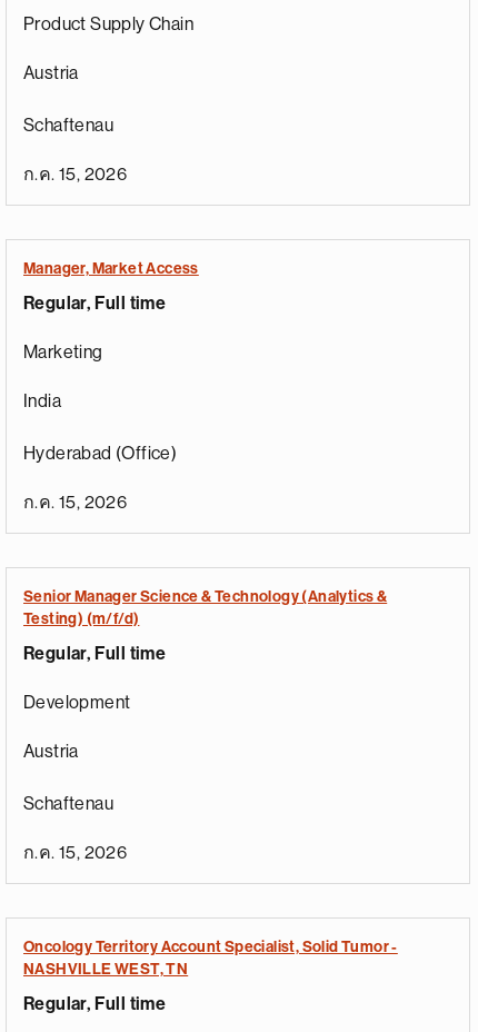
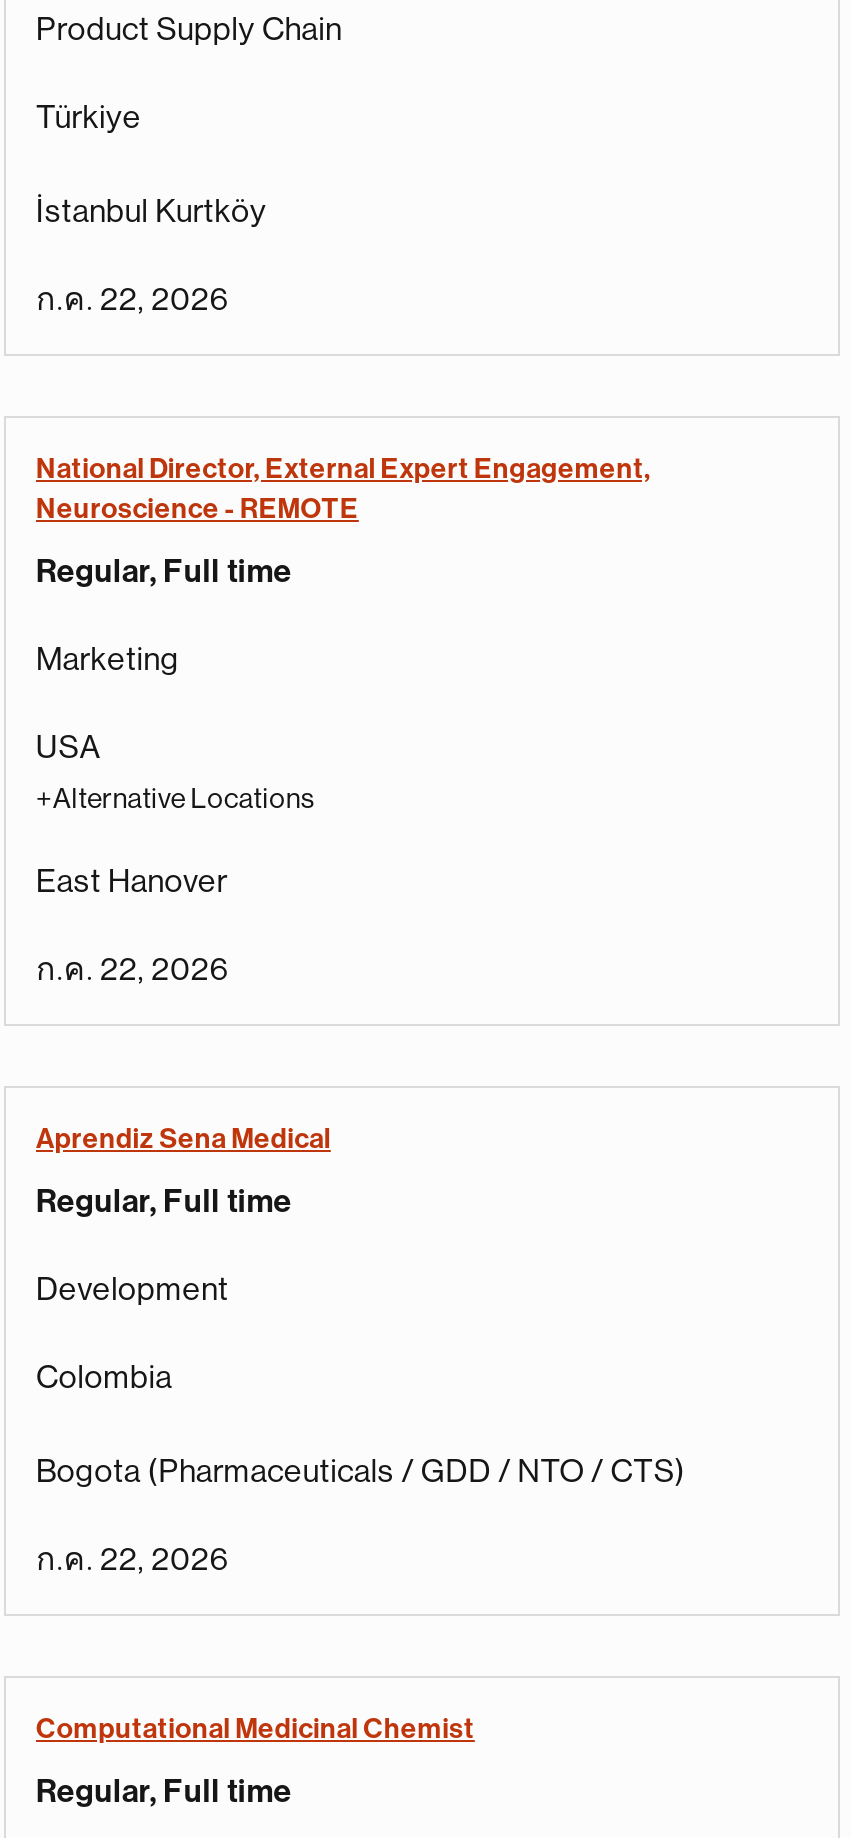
[23,64,79,82] Austria -> [36,102,142,134] Türkiye
[23,117,113,135] Schaftenau -> [36,196,267,228] İstanbul Kurtköy
[23,166,127,183] ก.ค. 15, 2026 -> [36,284,228,316] ก.ค. 22, 2026
[23,260,199,276] Manager, Market Access -> [36,454,651,522] National Director, External Expert Engagement, | Neuroscience - REMOTE
moved [23,295,166,361] -> [36,556,292,676]: Regular, Full time | Marketing
[23,393,177,512] India | Hyderabad (Office) | ก.ค. 15, 2026 -> [36,732,316,986] USA | +Alternative Locations | East Hanover | ก.ค. 22, 2026
[23,588,387,626] Senior Manager Science & Technology (Analytics & | Testing) (m/f/d) -> [36,1124,331,1152] Aprendiz Sena Medical
moved [23,645,166,712] -> [36,1186,292,1306]: Regular, Full time | Development
[23,743,79,761] Austria -> [36,1362,172,1394] Colombia
[23,795,113,813] Schaftenau -> [36,1456,686,1488] Bogota (Pharmaceuticals / GDD / NTO / CTS)
[23,844,127,862] ก.ค. 15, 2026 -> [36,1544,228,1576] ก.ค. 22, 2026
[23,939,398,976] Oncology Territory Account Specialist, Solid Tumor - | NASHVILLE WEST, TN -> [36,1714,475,1742] Computational Medicinal Chemist

